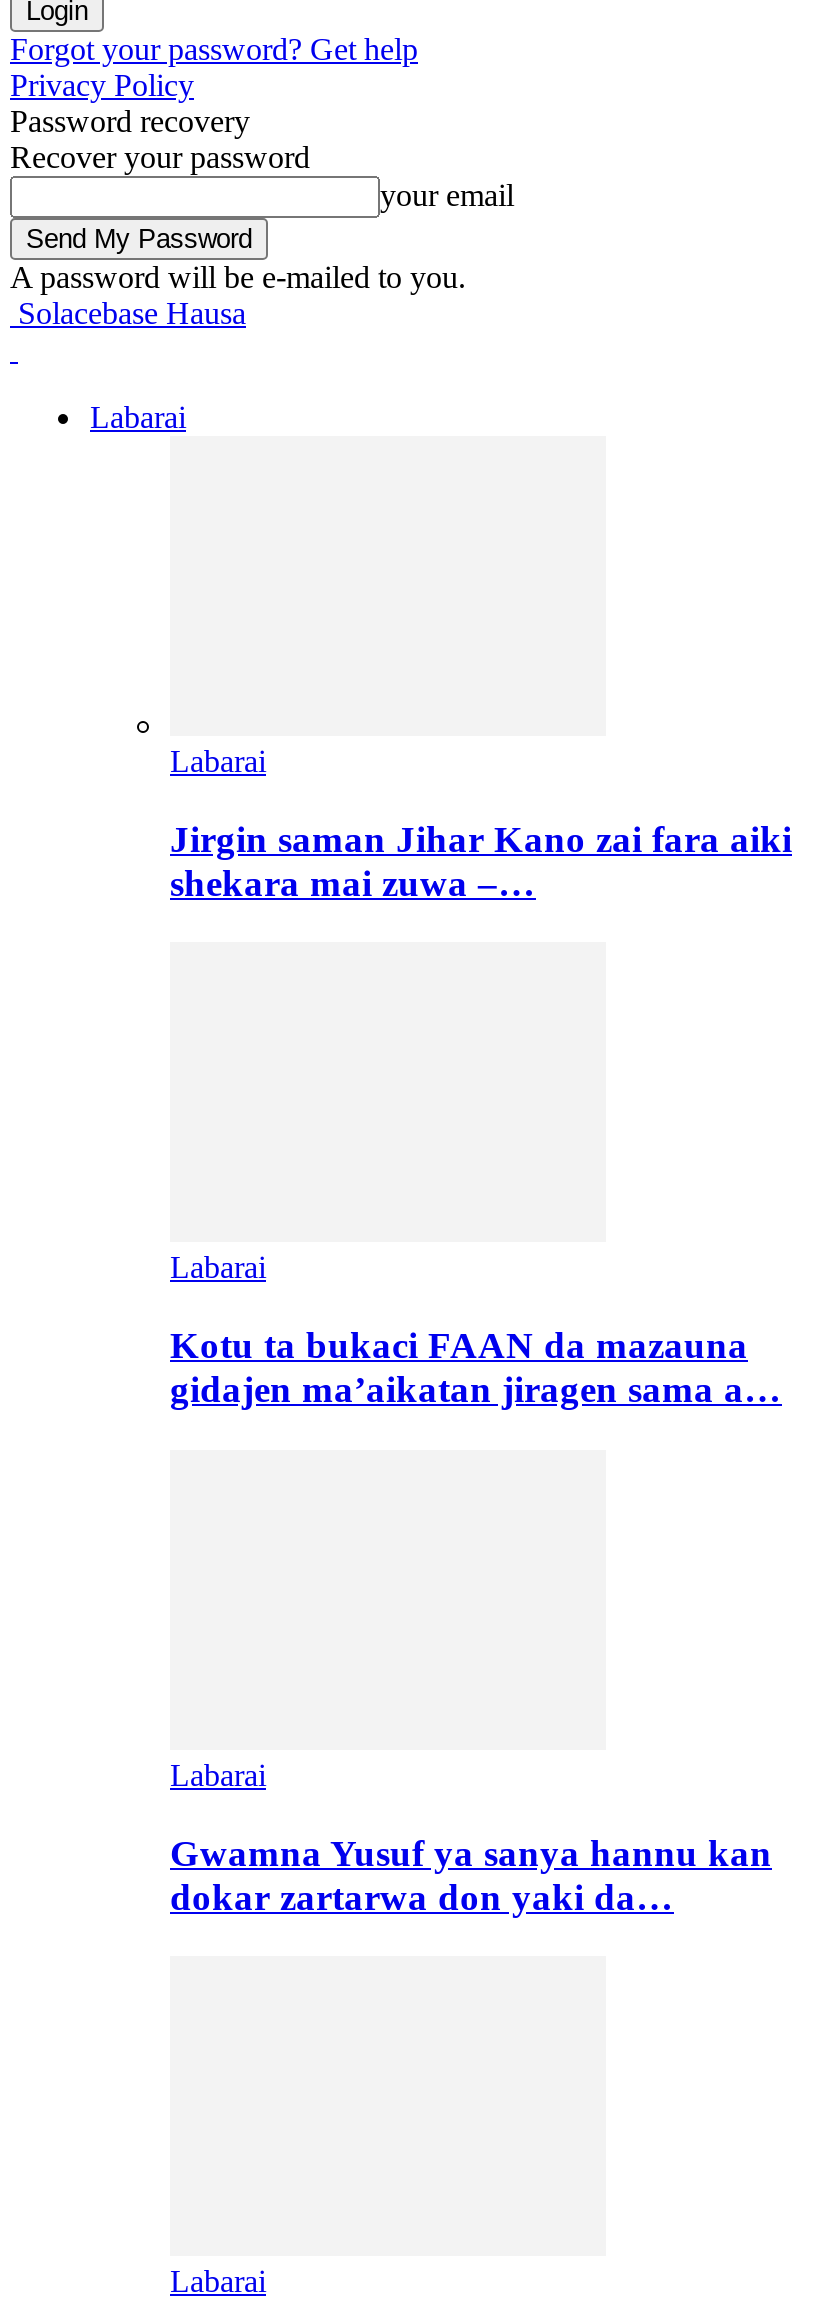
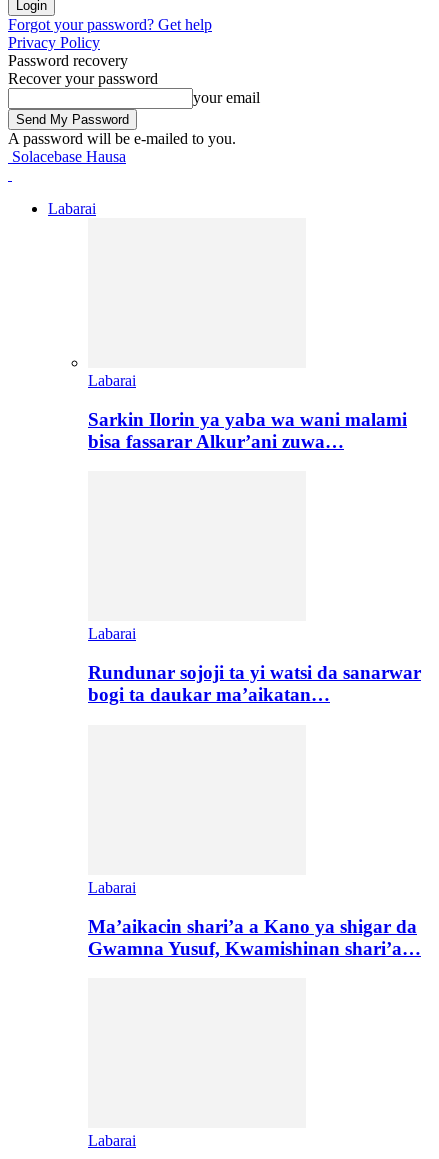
[170,817,792,903] Jirgin saman Jihar Kano zai fara aiki | shekara mai zuwa –… -> [88,409,407,452] Sarkin Ilorin ya yaba wa wani malami | bisa fassarar Alkur’ani zuwa…
[170,1324,782,1410] Kotu ta bukaci FAAN da mazauna | gidajen ma’aikatan jiragen sama a… -> [88,662,421,705] Rundunar sojoji ta yi watsi da sanarwar | bogi ta daukar ma’aikatan…
[170,1831,772,1917] Gwamna Yusuf ya sanya hannu kan | dokar zartarwa don yaki da… -> [88,916,421,959] Ma’aikacin shari’a a Kano ya shigar da | Gwamna Yusuf, Kwamishinan shari’a…

